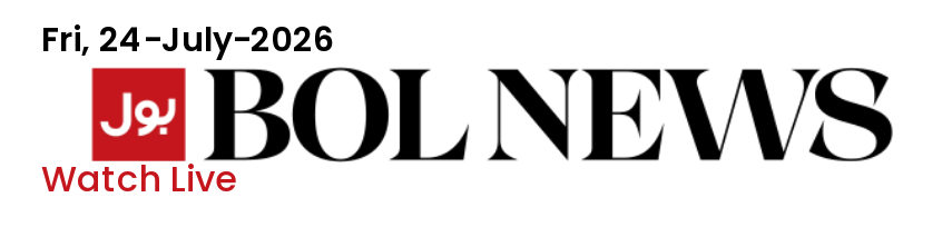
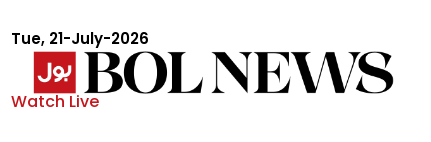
[41,16,335,62] Fri, 24-July-2026 -> [11,28,149,49] Tue, 21-July-2026

